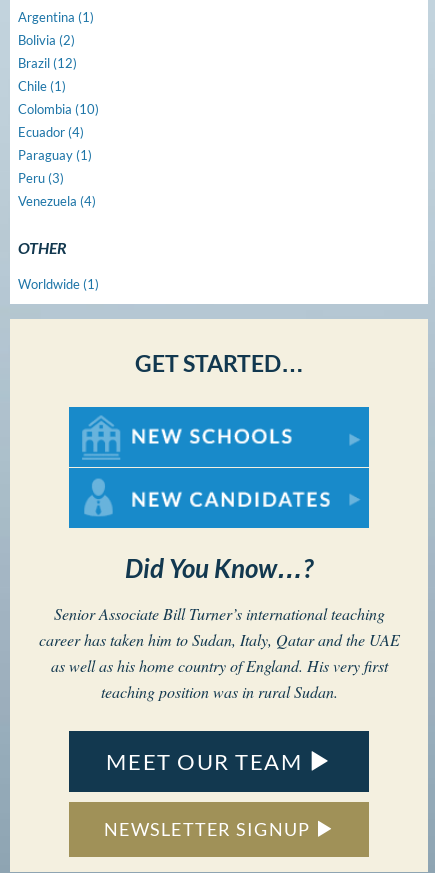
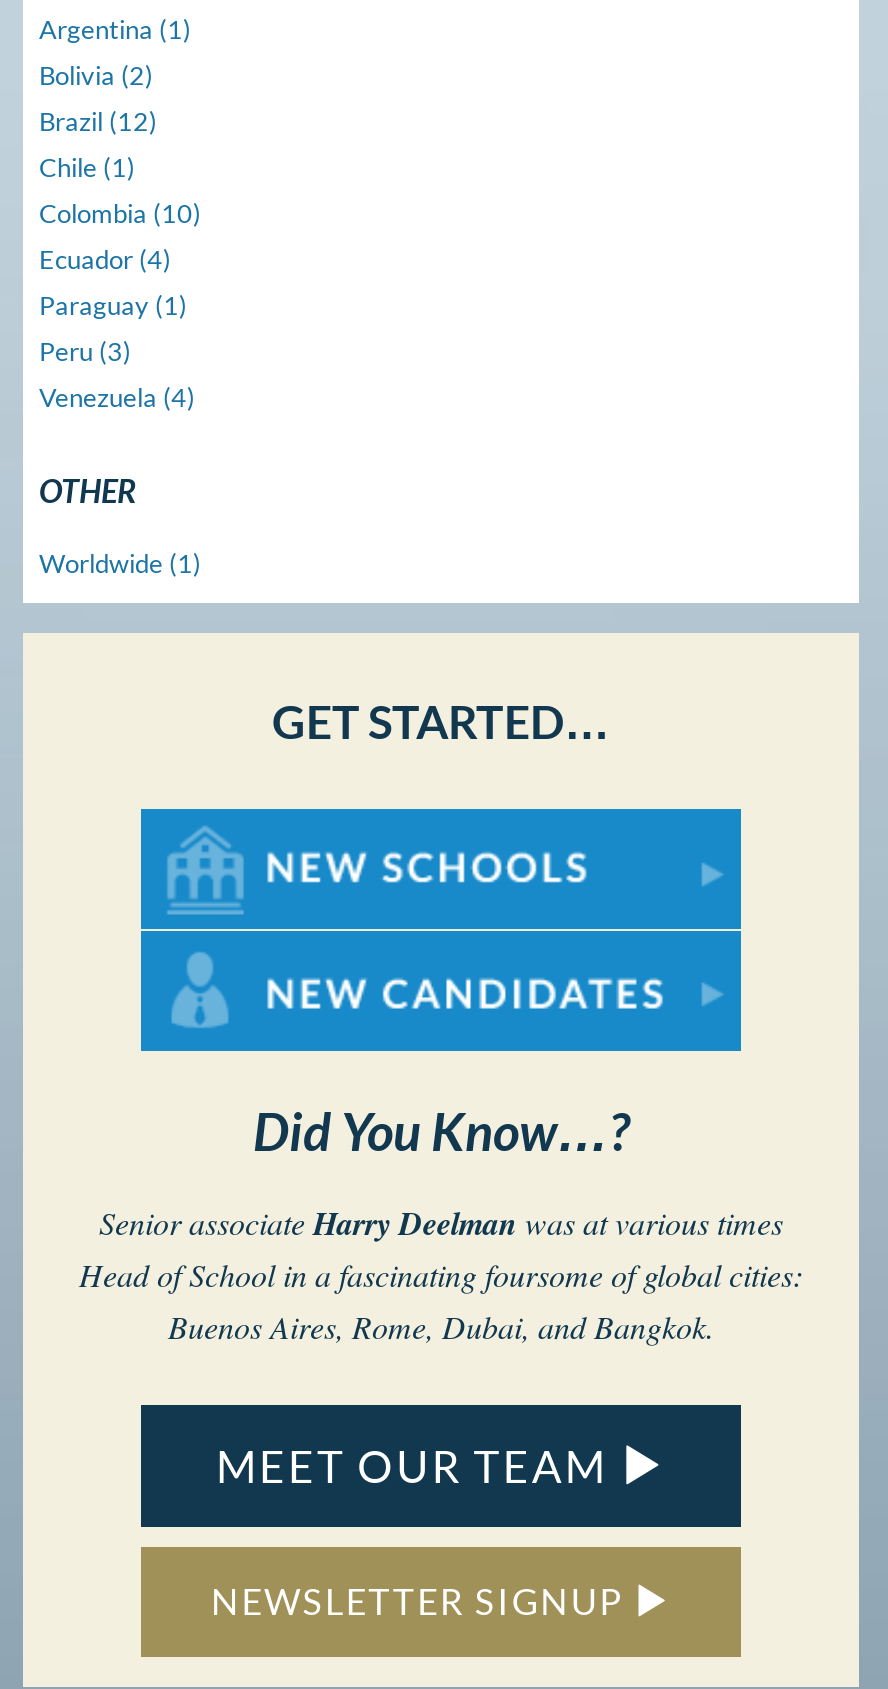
[38,603,399,702] Senior Associate Bill Turner’s international teaching | career has taken him to Sudan, Italy, Qatar and the UAE | as well as his home country of England. His very first | teaching position was in rural Sudan. -> [79,1201,803,1347] Senior associate Harry Deelman was at various times | Head of School in a fascinating foursome of global cities: | Buenos Aires, Rome, Dubai, and Bangkok.

